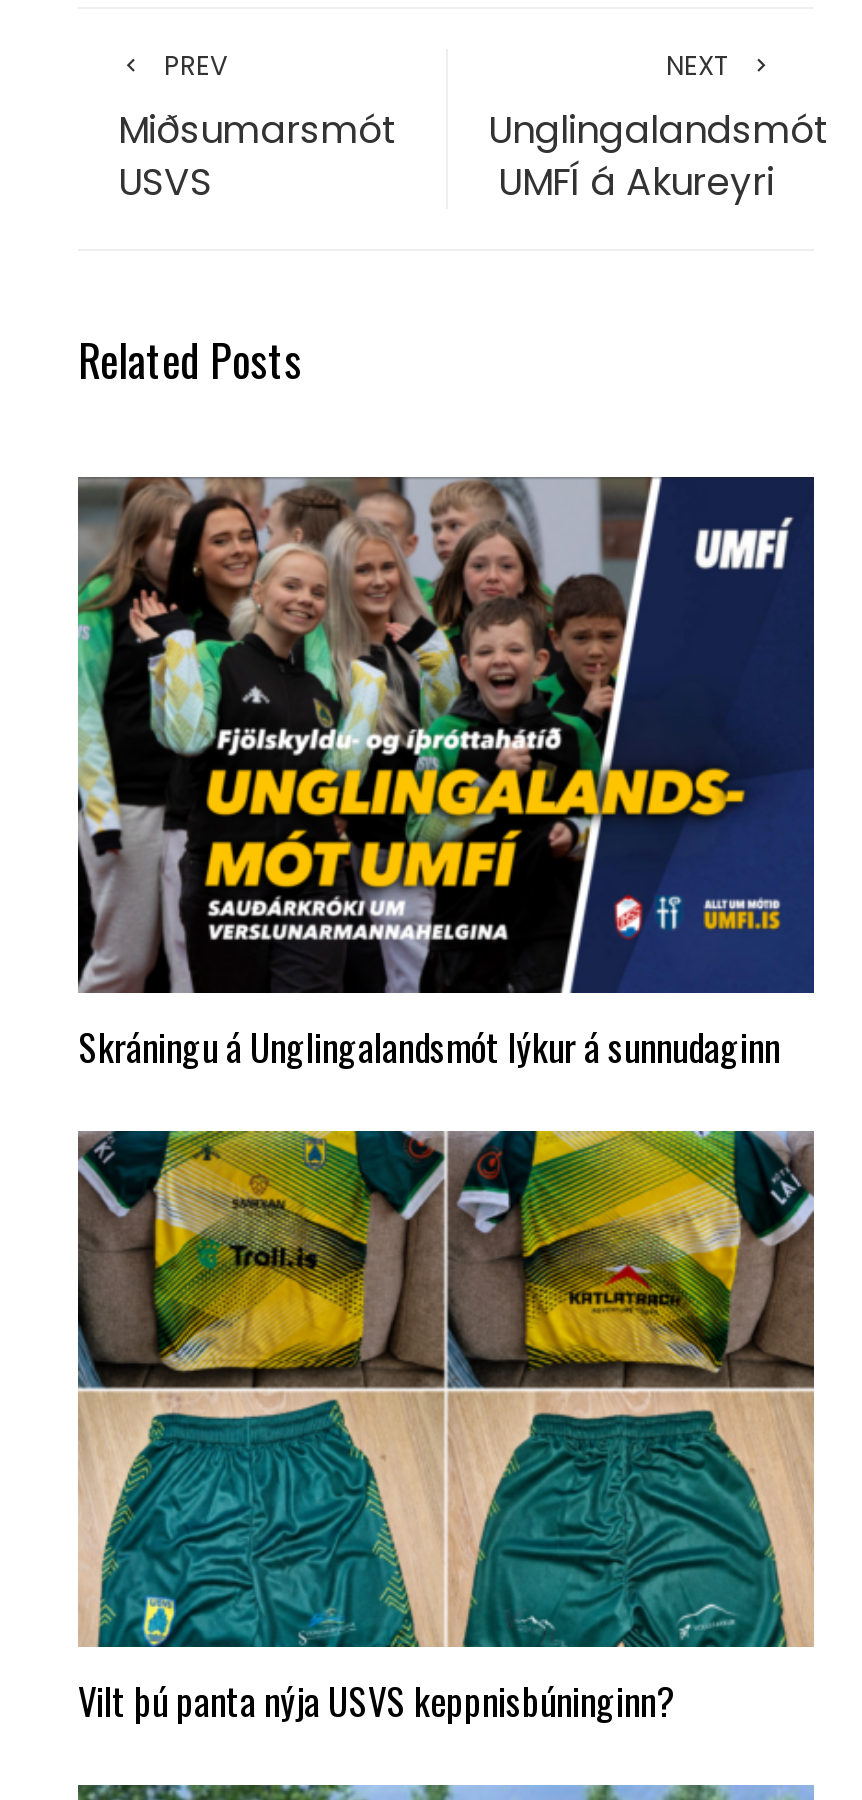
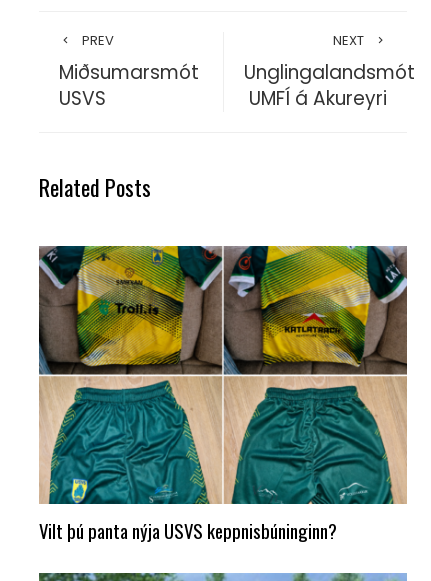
[76,475,816,1073] [image] | Skráningu á Unglingalandsmót lýkur á sunnudaginn -> none

